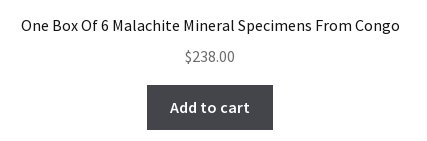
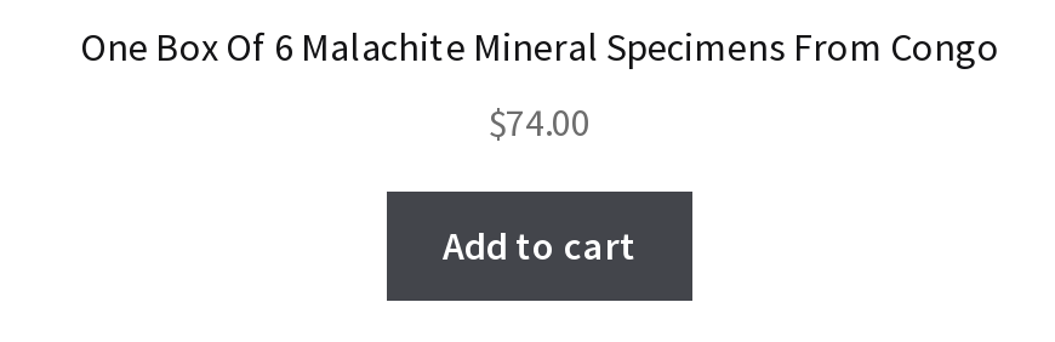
[185,46,235,66] $238.00 -> [489,97,591,145] $74.00

